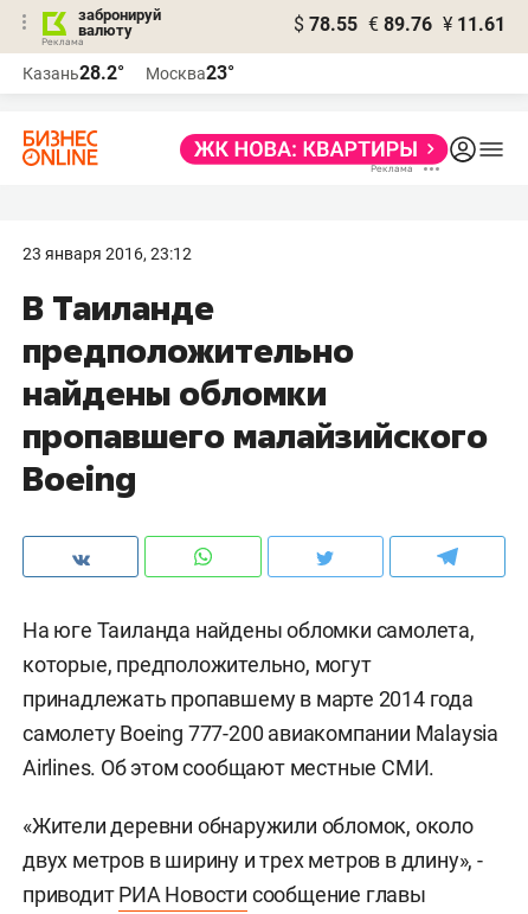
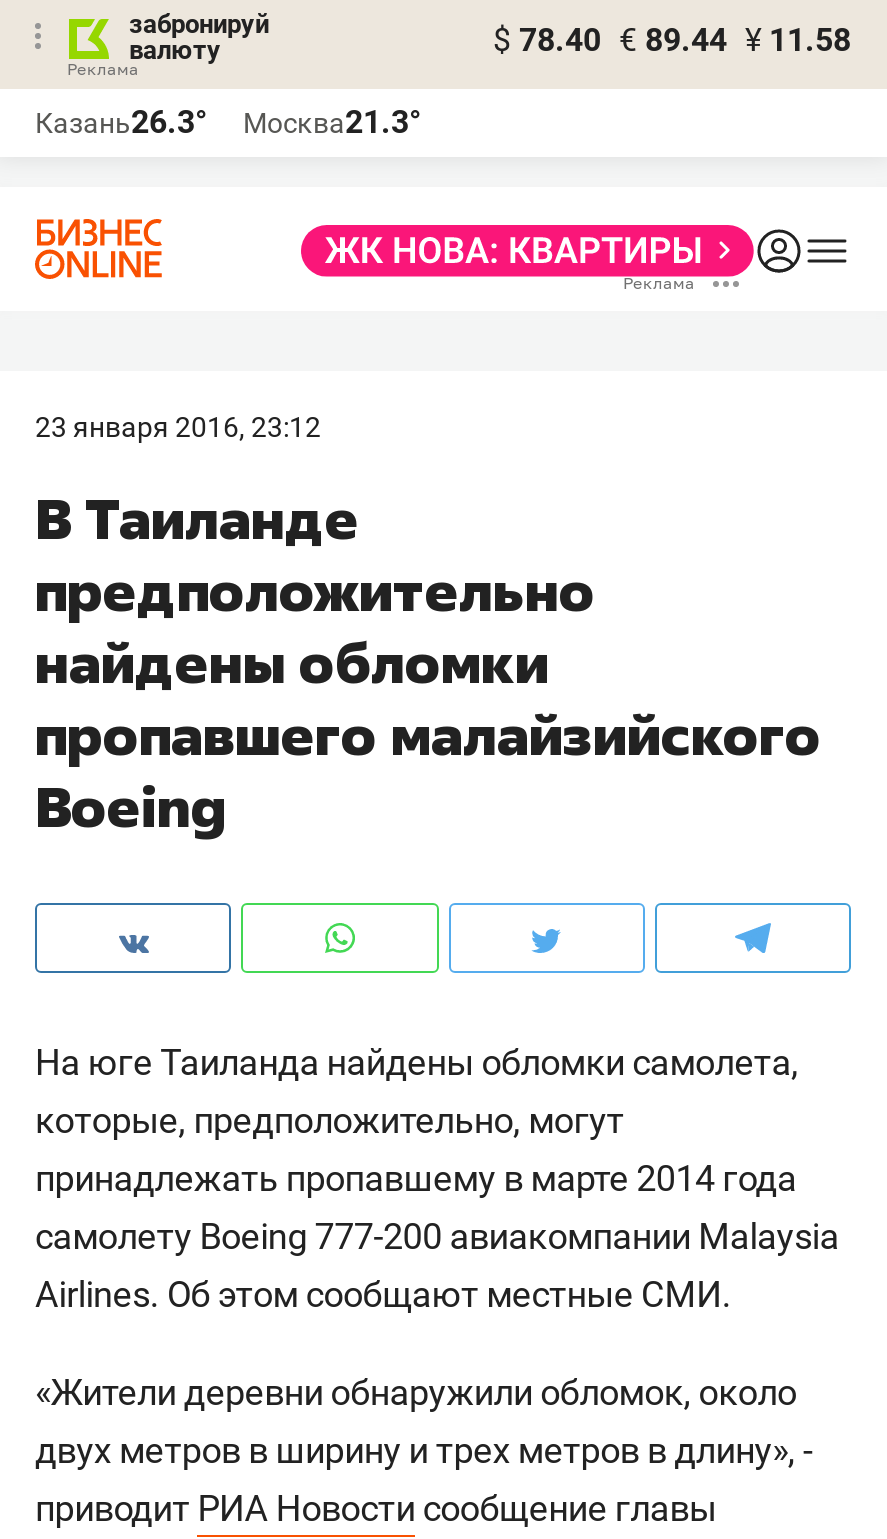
[294,13,506,36] $ 78.55 € 89.76 ¥ 11.61 -> [493,21,851,59] $ 78.40 € 89.44 ¥ 11.58
[22,62,124,84] Казань28.2° -> [35,103,207,141] Казань26.3°
[146,62,234,84] Москва23° -> [243,103,421,141] Москва21.3°

